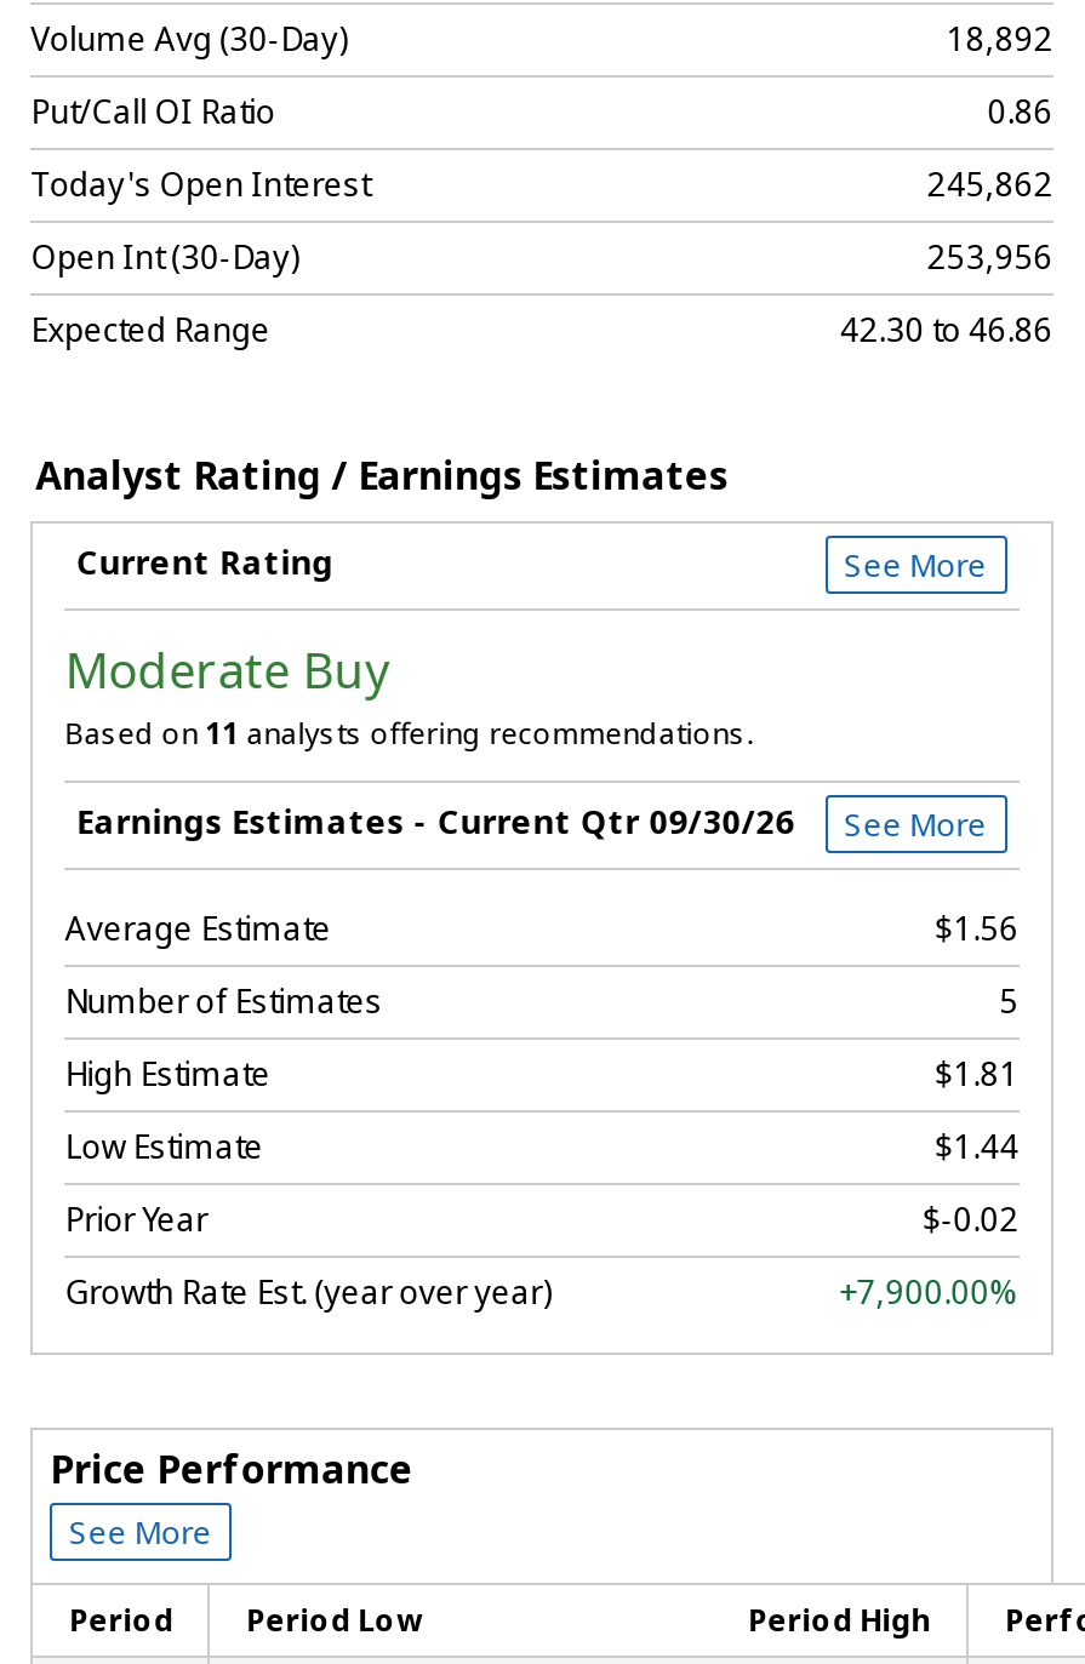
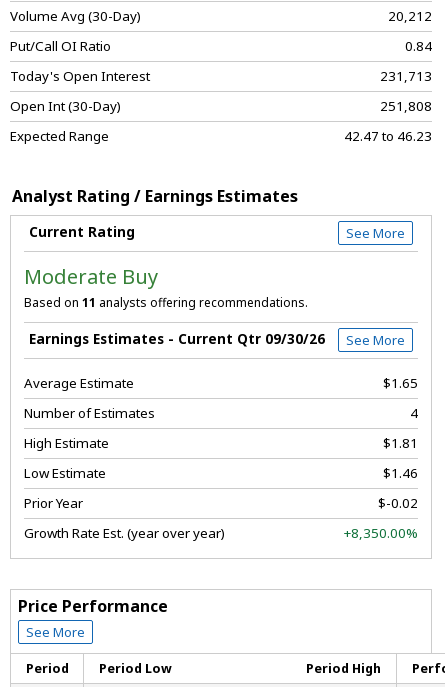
[947,16,1053,60] 18,892 -> [388,7,432,25] 20,212
[988,89,1053,132] 0.86 -> [405,37,432,55] 0.84
[927,161,1053,205] 245,862 -> [380,67,432,85] 231,713
[927,234,1053,278] 253,956 -> [380,97,432,115] 251,808
[840,307,1053,350] 42.30 to 46.86 -> [344,127,432,145] 42.47 to 46.23
[934,908,1019,951] $1.56 -> [383,374,418,392] $1.65
[1000,980,1019,1024] 5 -> [410,404,418,422] 4
[934,1126,1019,1169] $1.44 -> [383,464,418,482] $1.46
[840,1271,1019,1315] +7,900.00% -> [344,524,418,542] +8,350.00%

